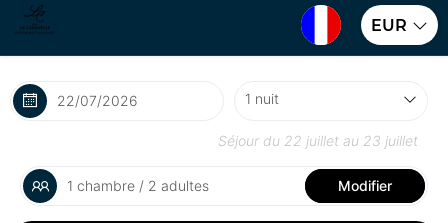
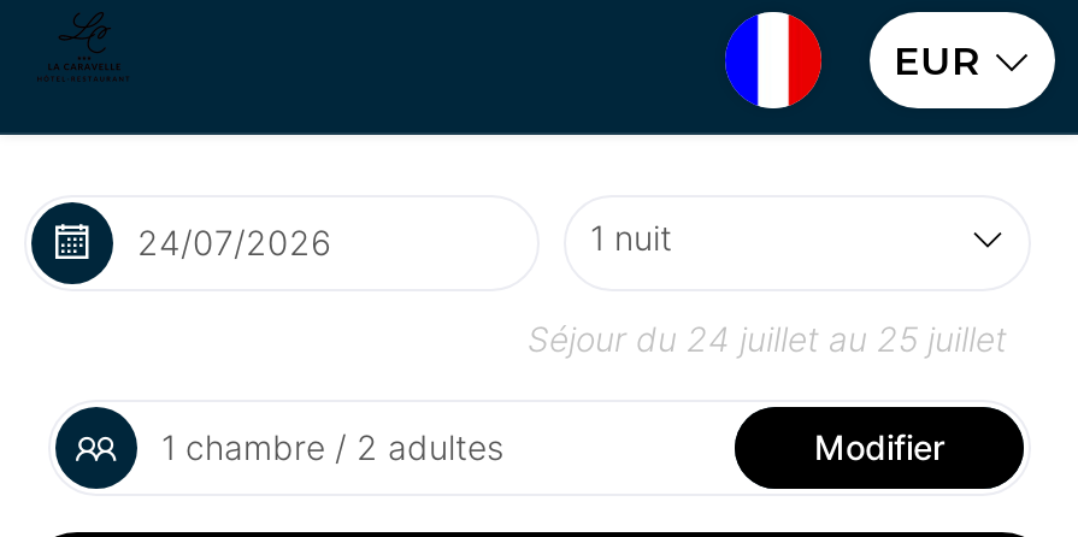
[218,132,418,149] Séjour du 22 juillet au 23 juillet -> [528,318,1007,359] Séjour du 24 juillet au 25 juillet

